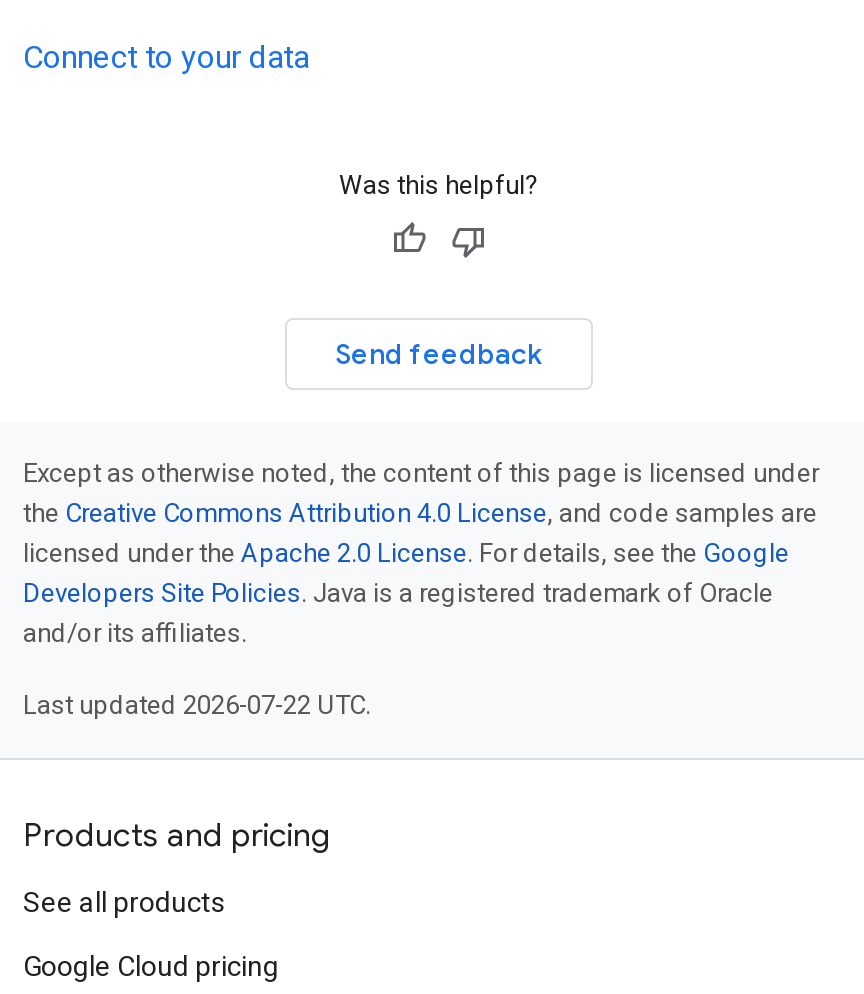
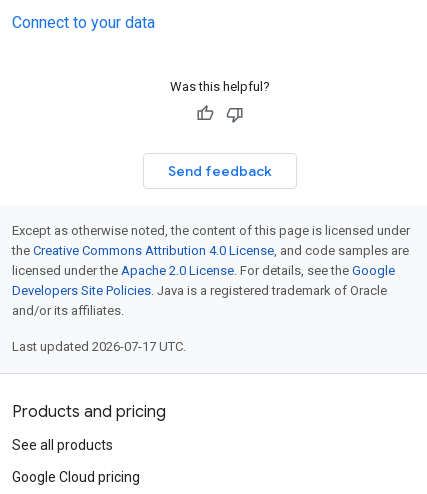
[23,690,371,720] Last updated 2026-07-22 UTC. -> [12,339,186,354] Last updated 2026-07-17 UTC.

